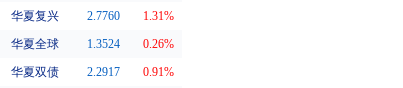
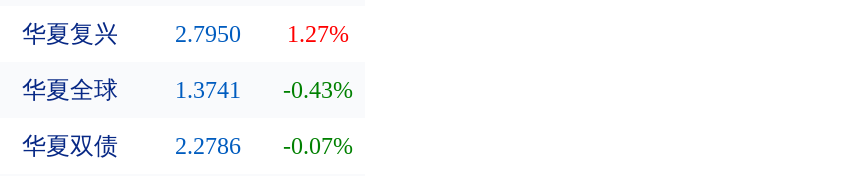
[87,9,120,23] 2.7760 -> [175,20,241,48] 2.7950
[143,9,174,23] 1.31% -> [287,20,349,48] 1.27%
[87,37,120,51] 1.3524 -> [175,76,241,104] 1.3741
[143,37,174,51] 0.26% -> [283,76,353,104] -0.43%
[87,65,120,79] 2.2917 -> [175,132,241,160] 2.2786
[143,65,174,79] 0.91% -> [283,132,353,160] -0.07%

